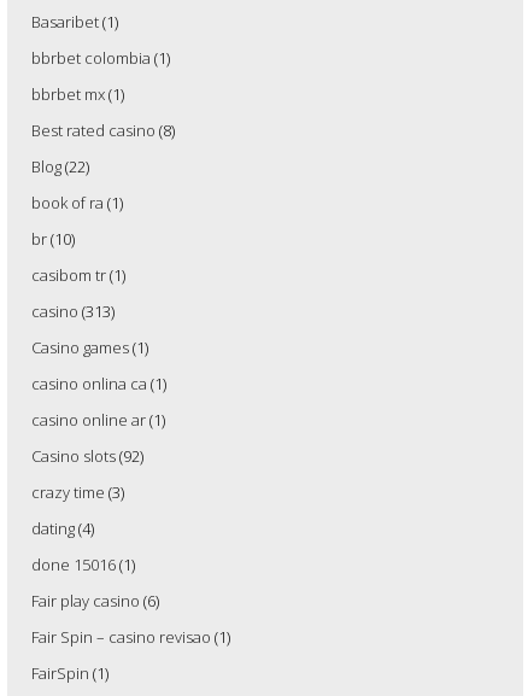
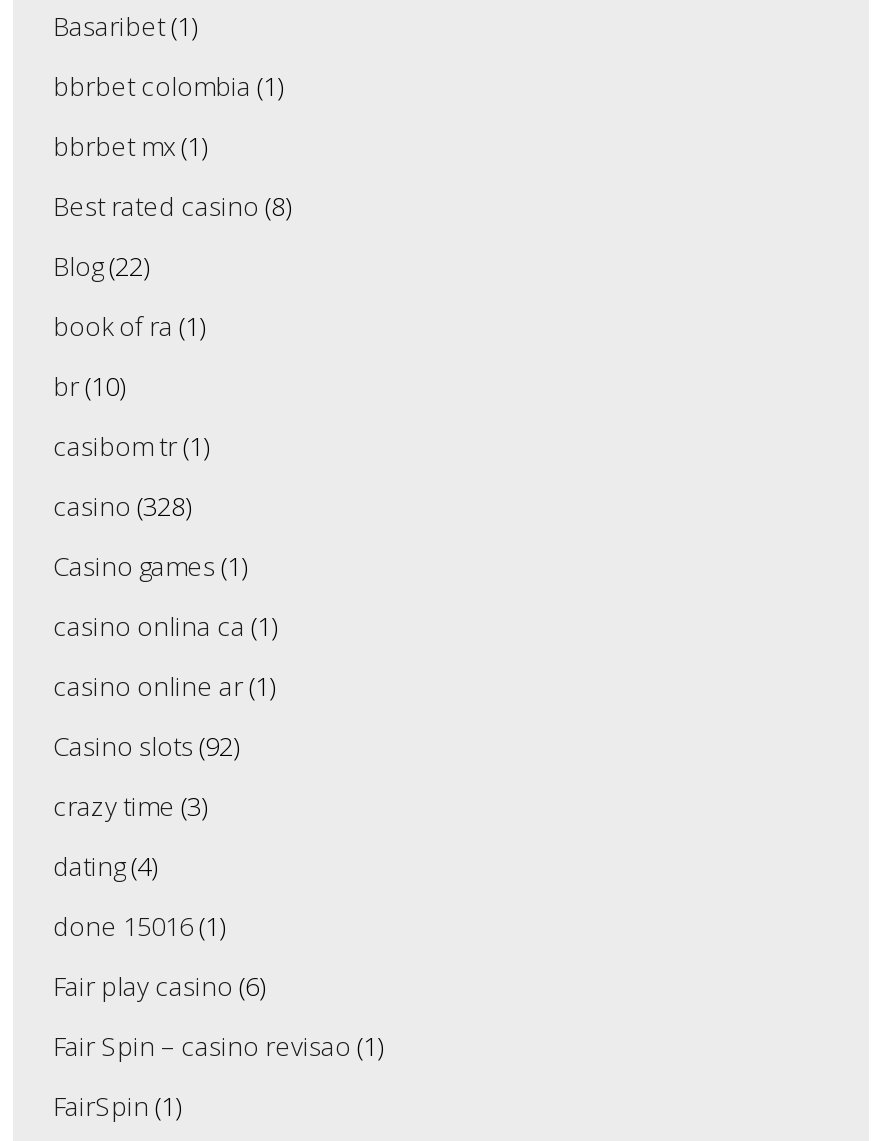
[31,301,115,323] casino (313) -> [53,489,191,525] casino (328)

